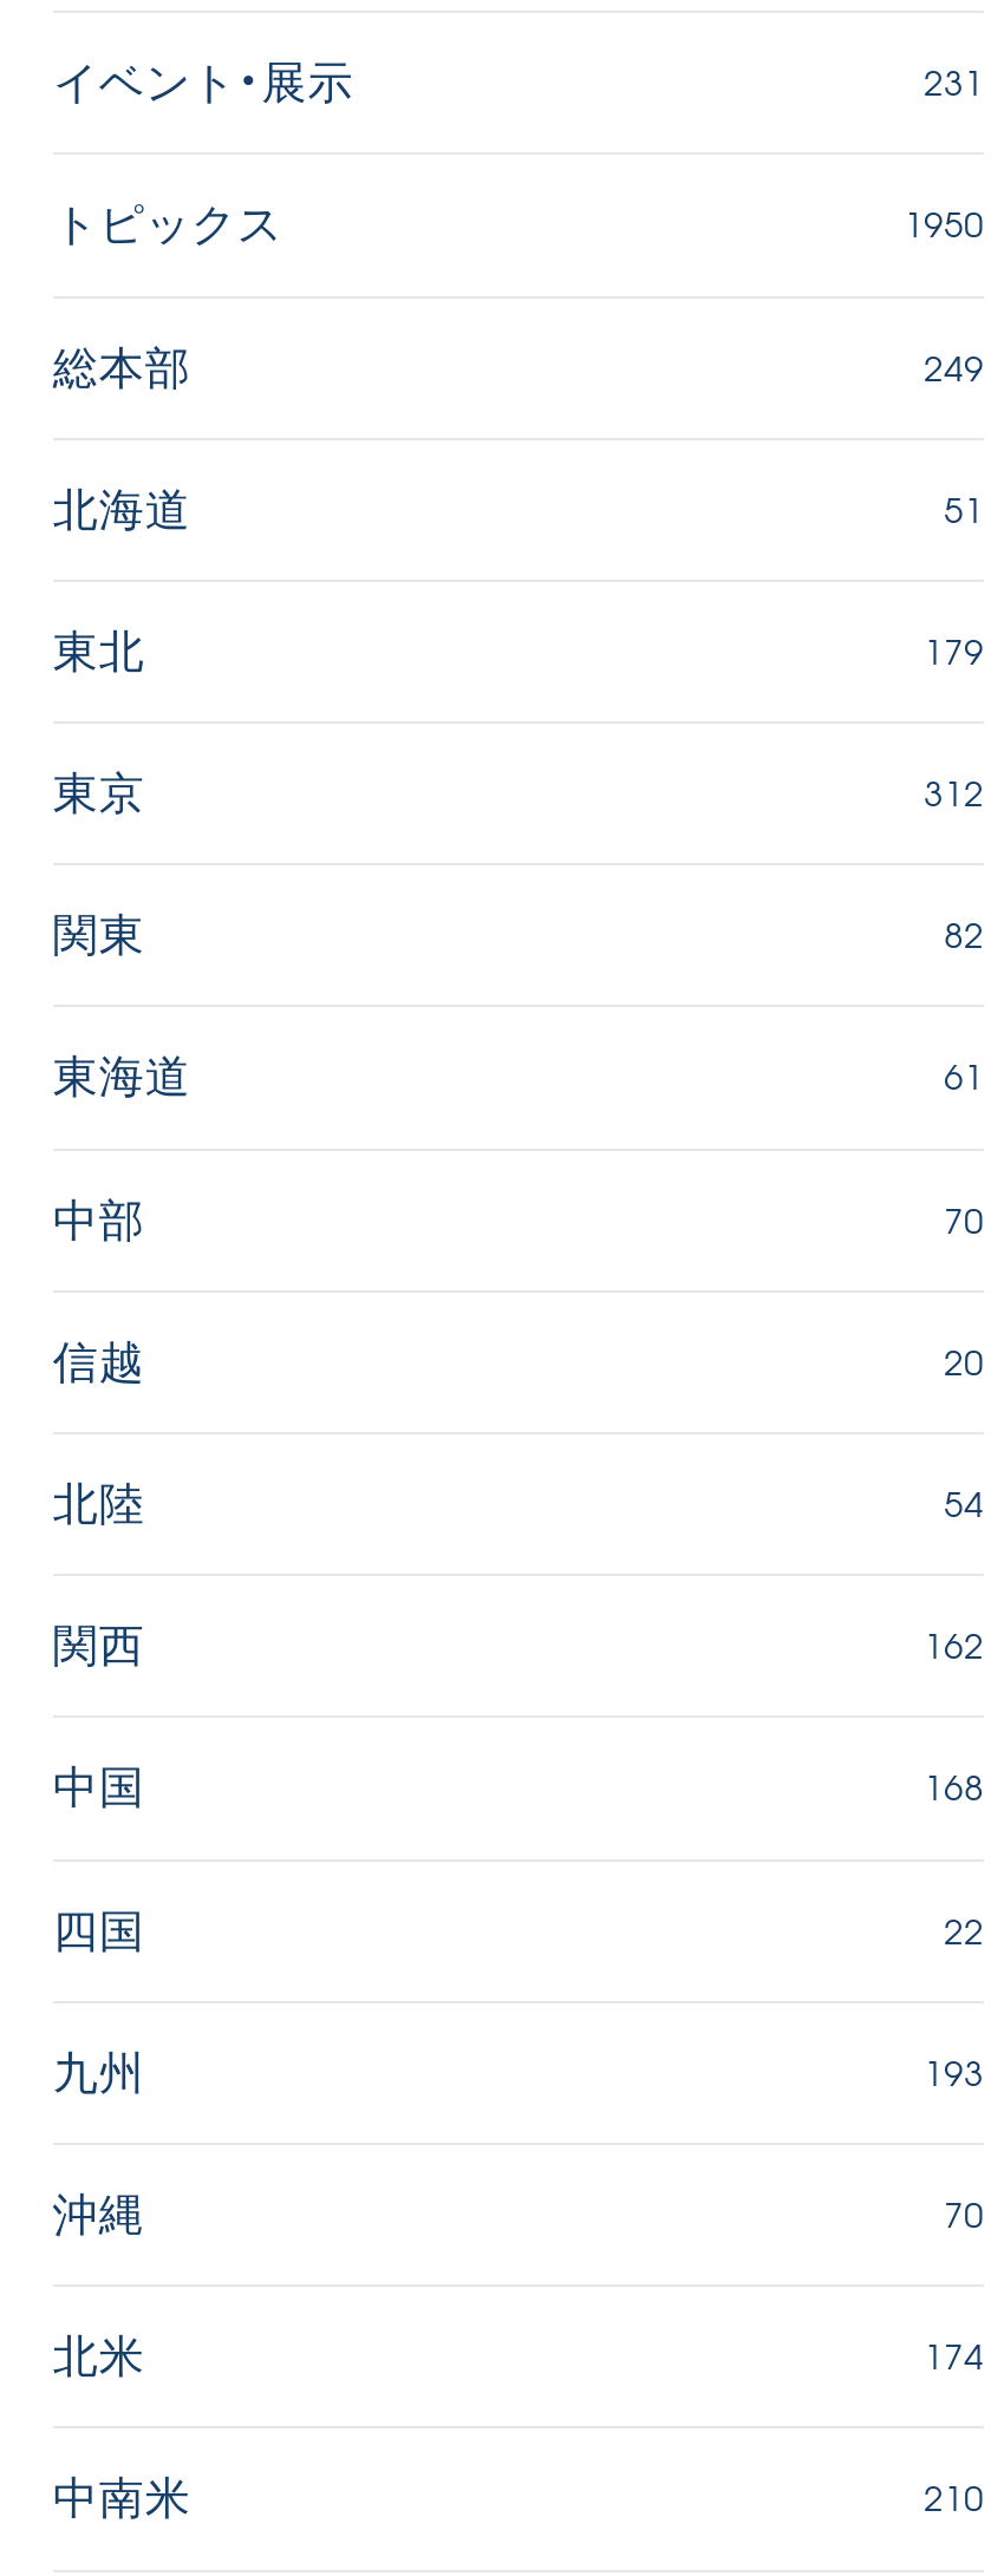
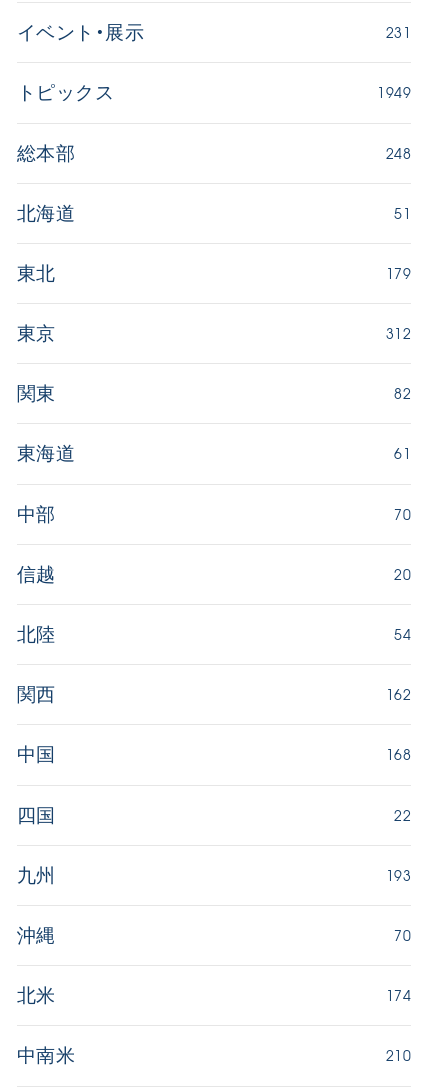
[904,198,984,250] 1950 -> [377,81,411,103] 1949
[924,340,984,392] 249 -> [386,141,411,163] 248

